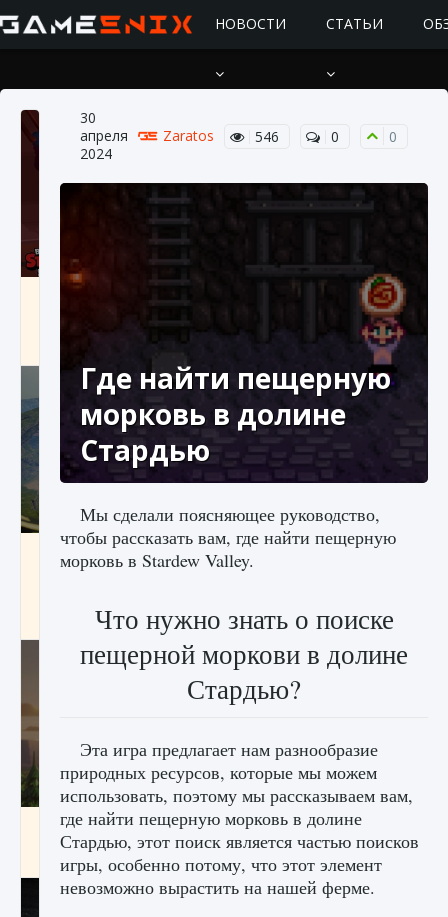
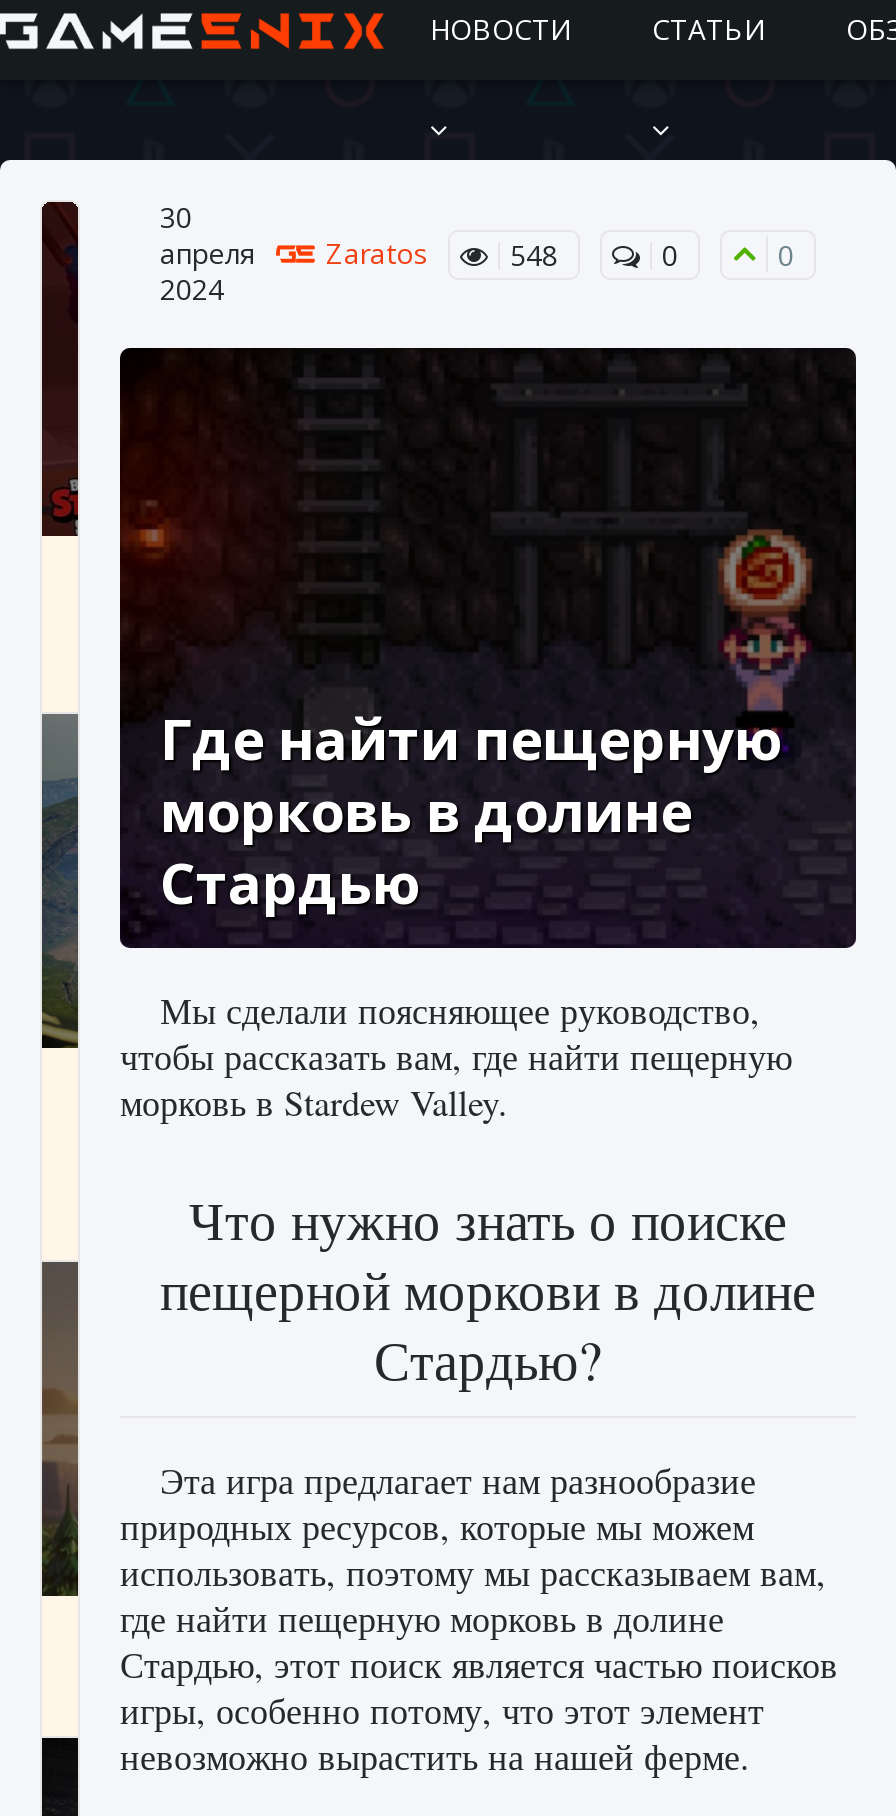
[255,126,279,145] 546 -> [510,235,558,273] 548

